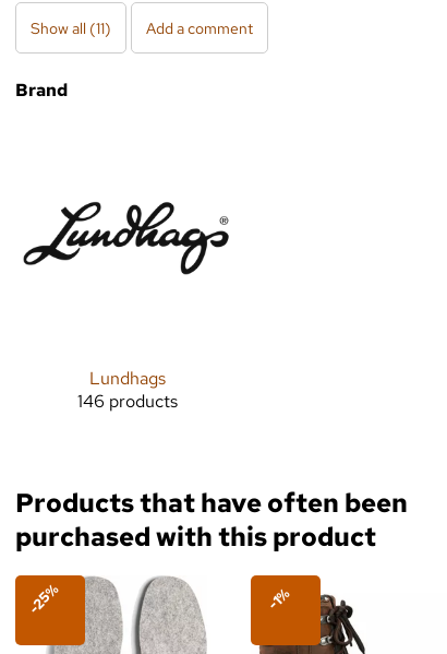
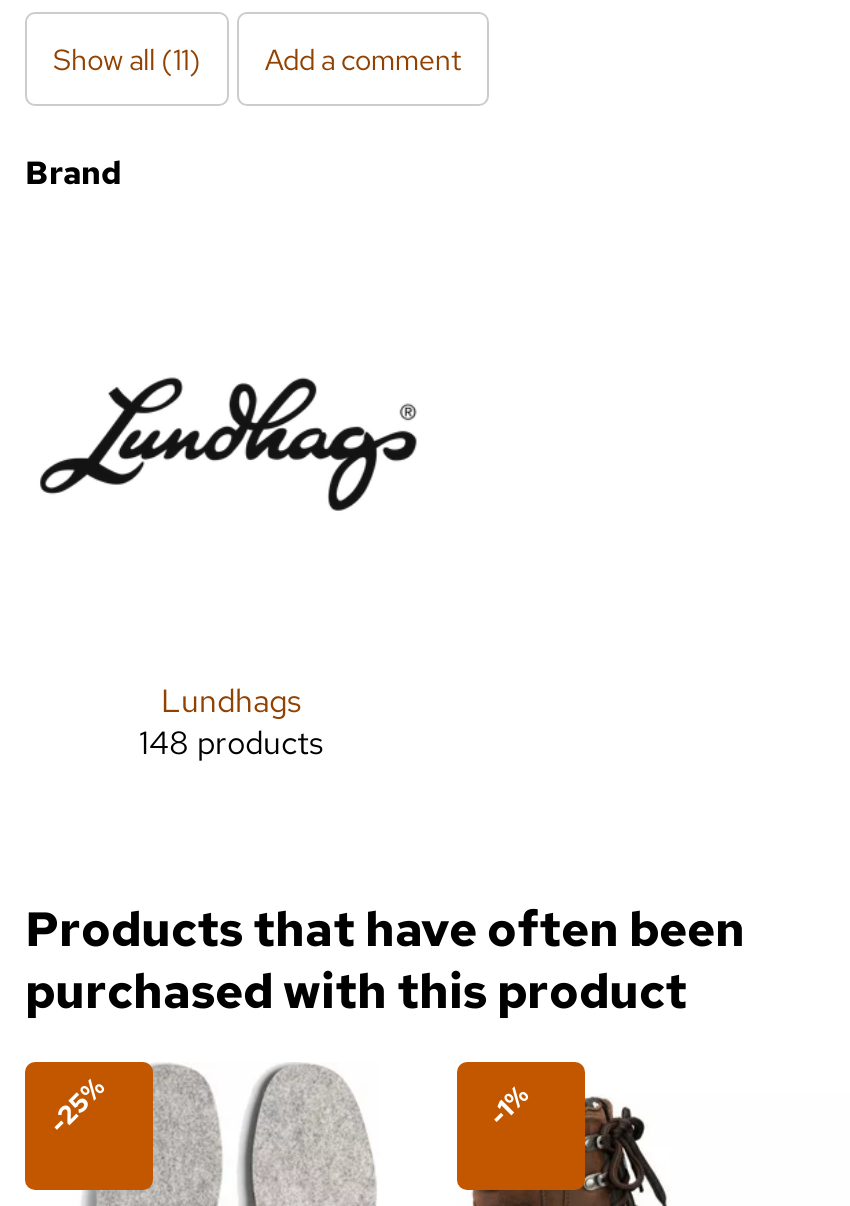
[77,390,178,413] 146 products -> [139,722,323,764] 148 products

